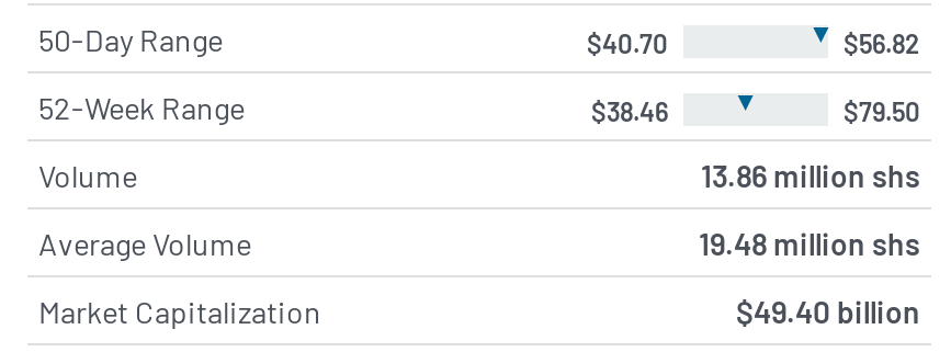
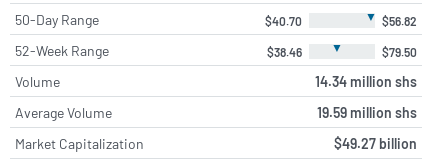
[701,156,920,194] 13.86 million shs -> [315,73,417,90] 14.34 million shs
[699,224,920,262] 19.48 million shs -> [317,104,417,121] 19.59 million shs
[736,292,920,330] $49.40 billion -> [334,135,417,152] $49.27 billion

